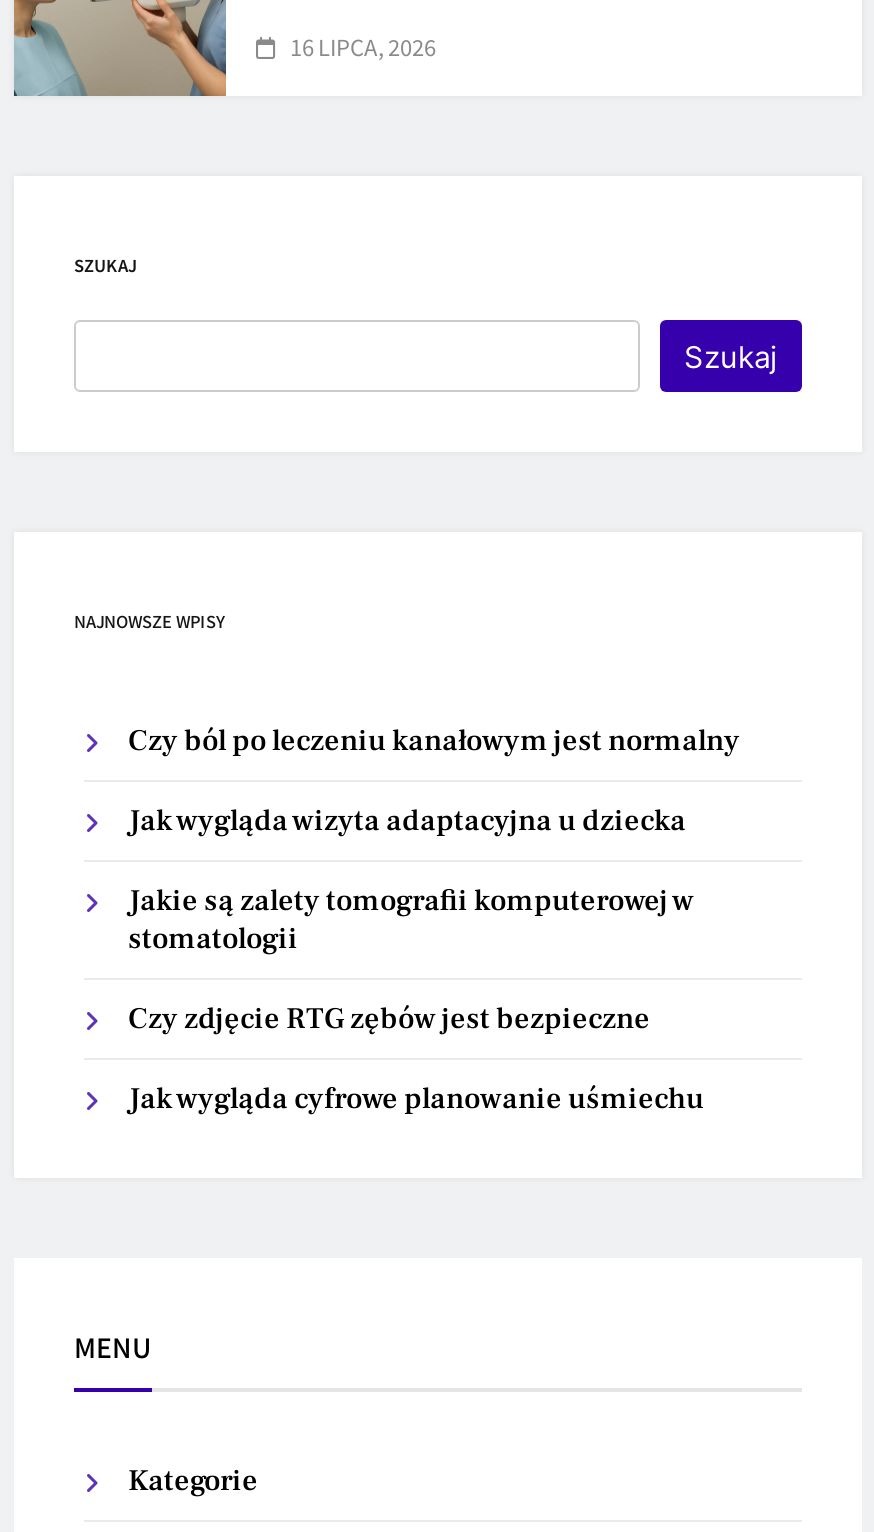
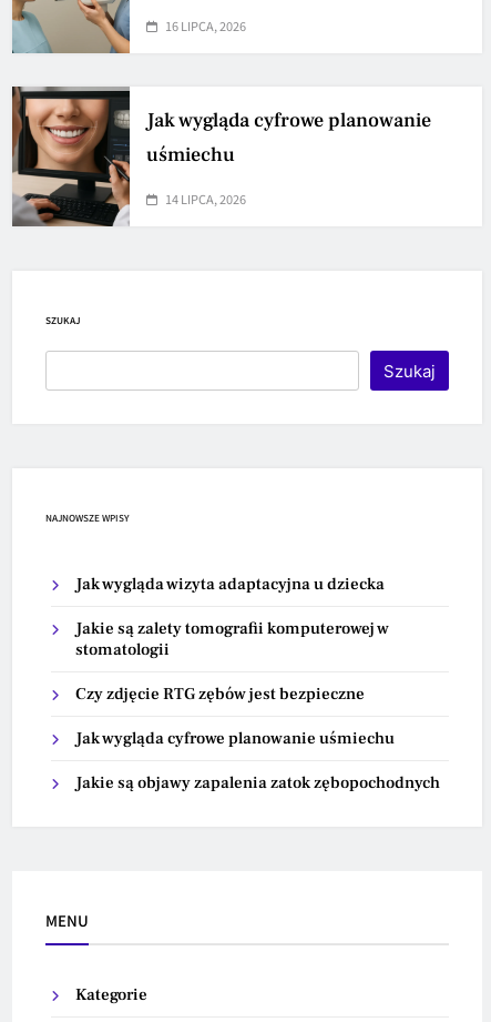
none -> [11,85,431,226] [image] | Jak wygląda cyfrowe planowanie | uśmiechu | 14 LIPCA, 2026
[128,722,740,760] Czy ból po leczeniu kanałowym jest normalny -> none
none -> [75,772,440,794] Jakie są objawy zapalenia zatok zębopochodnych

